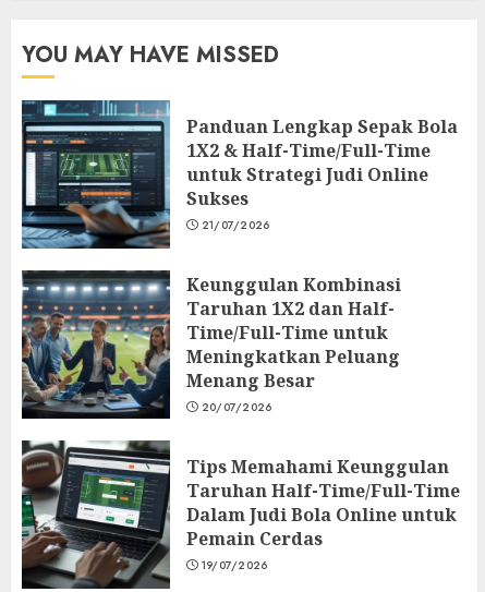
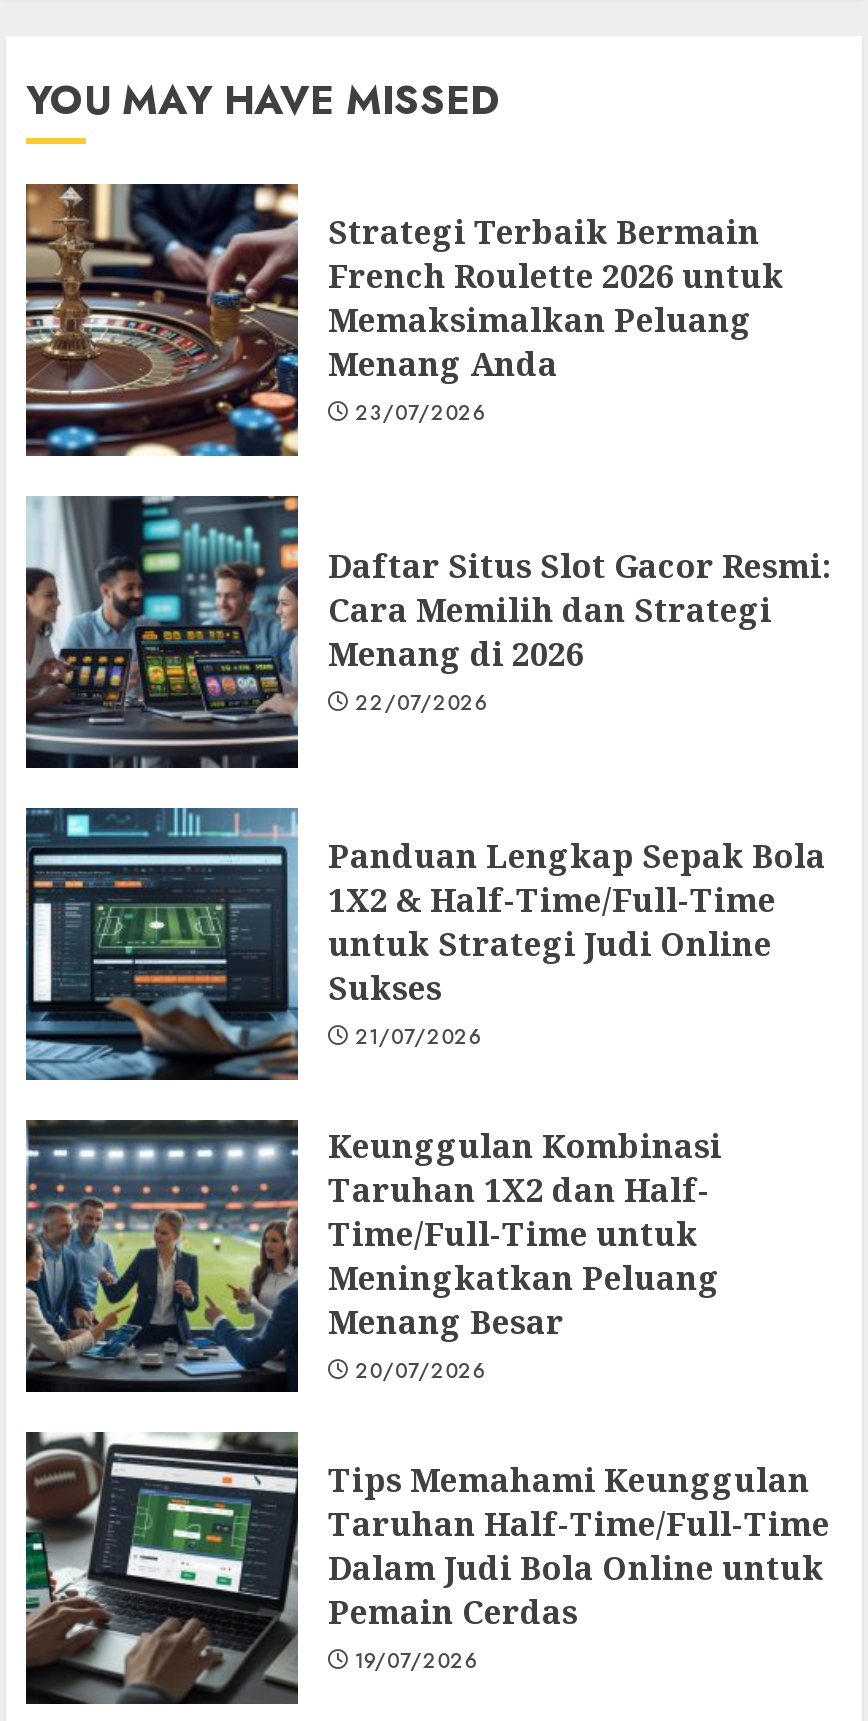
none -> [24,182,784,458] [image] | Strategi Terbaik Bermain | French Roulette 2026 untuk | Memaksimalkan Peluang | Menang Anda | 23/07/2026
none -> [26,496,832,770] [image] | Daftar Situs Slot Gacor Resmi: | Cara Memilih dan Strategi | Menang di 2026 | 22/07/2026

